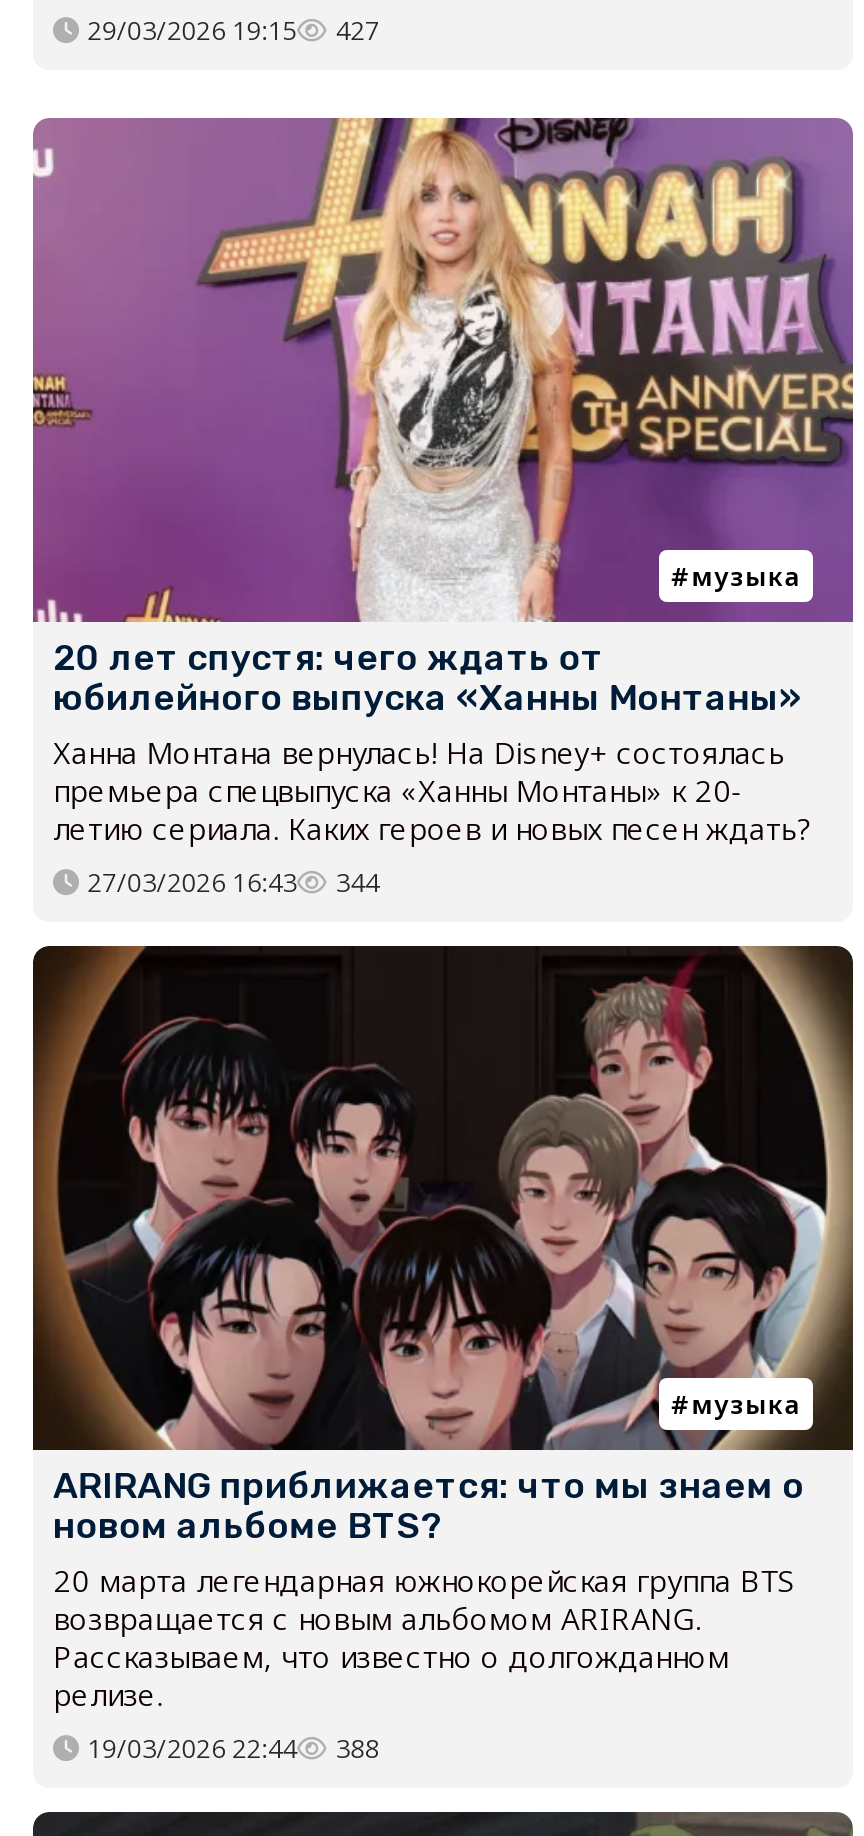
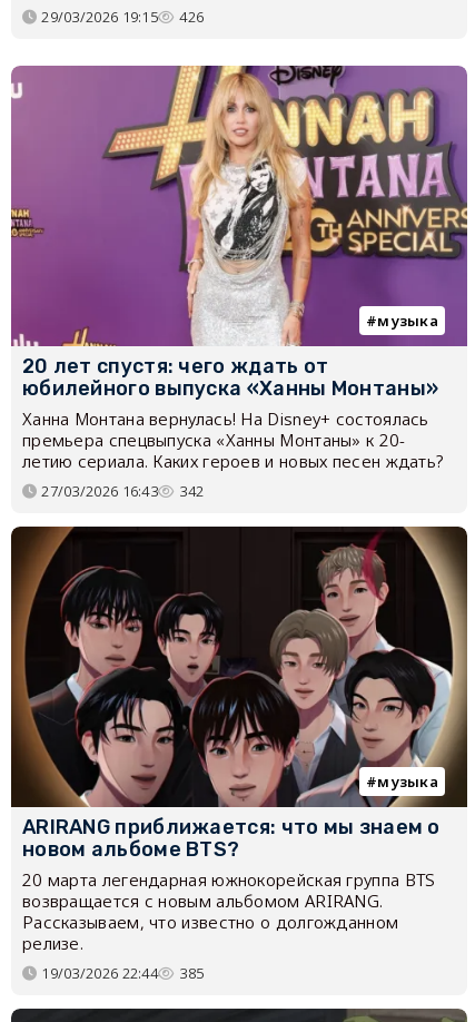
[88,11,380,47] 29/03/2026 19:15 427 -> [41,6,204,26] 29/03/2026 19:15 426
[88,863,380,899] 27/03/2026 16:43 344 -> [41,480,204,501] 27/03/2026 16:43 342
[88,1729,380,1765] 19/03/2026 22:44 388 -> [41,963,204,983] 19/03/2026 22:44 385

